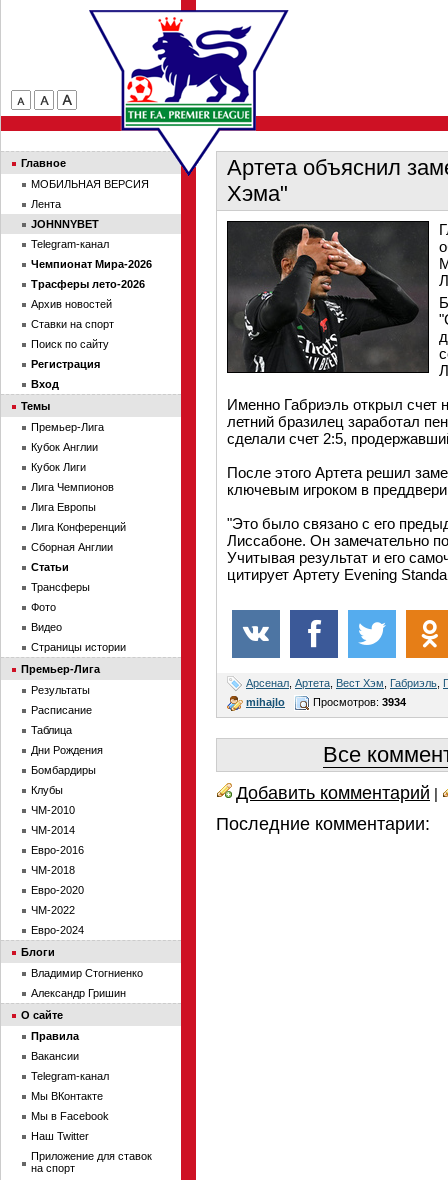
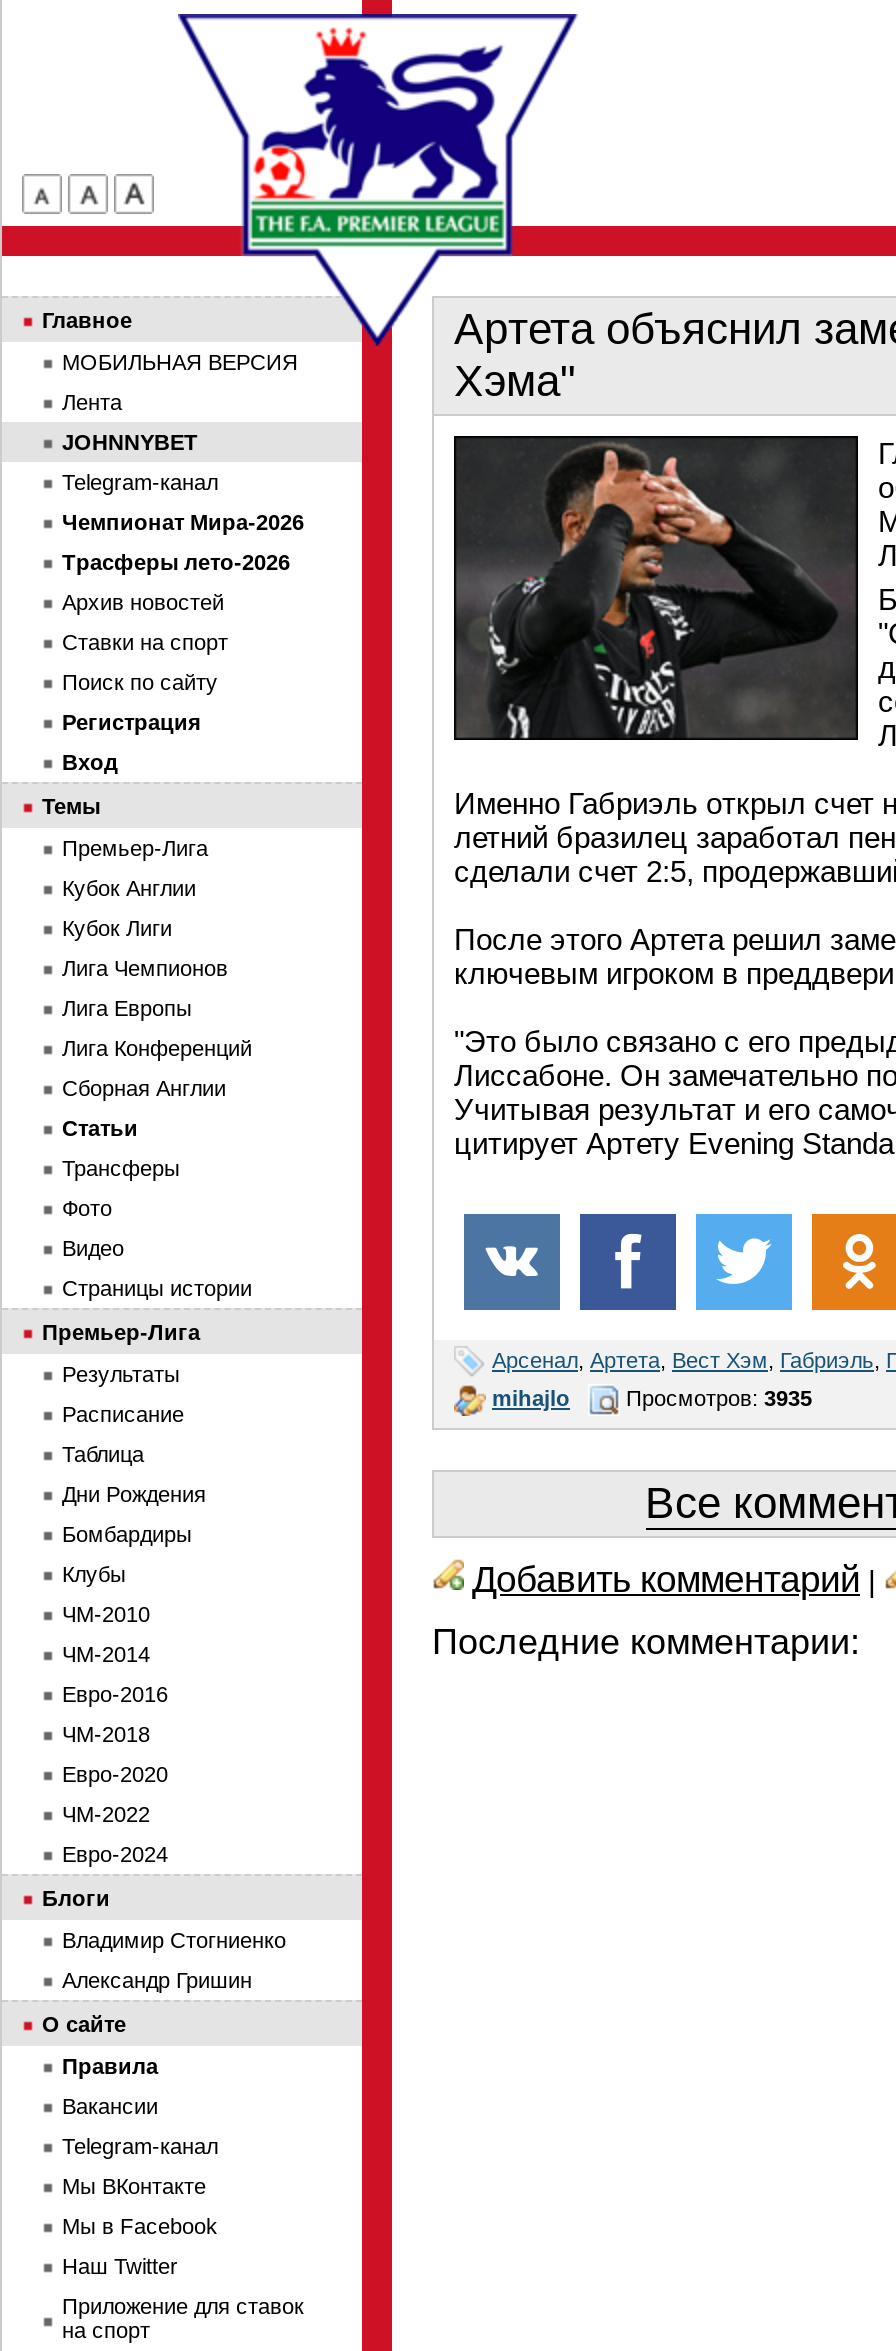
[310,696,406,708] Просмотров: 3934 -> [620,1386,812,1410] Просмотров: 3935

